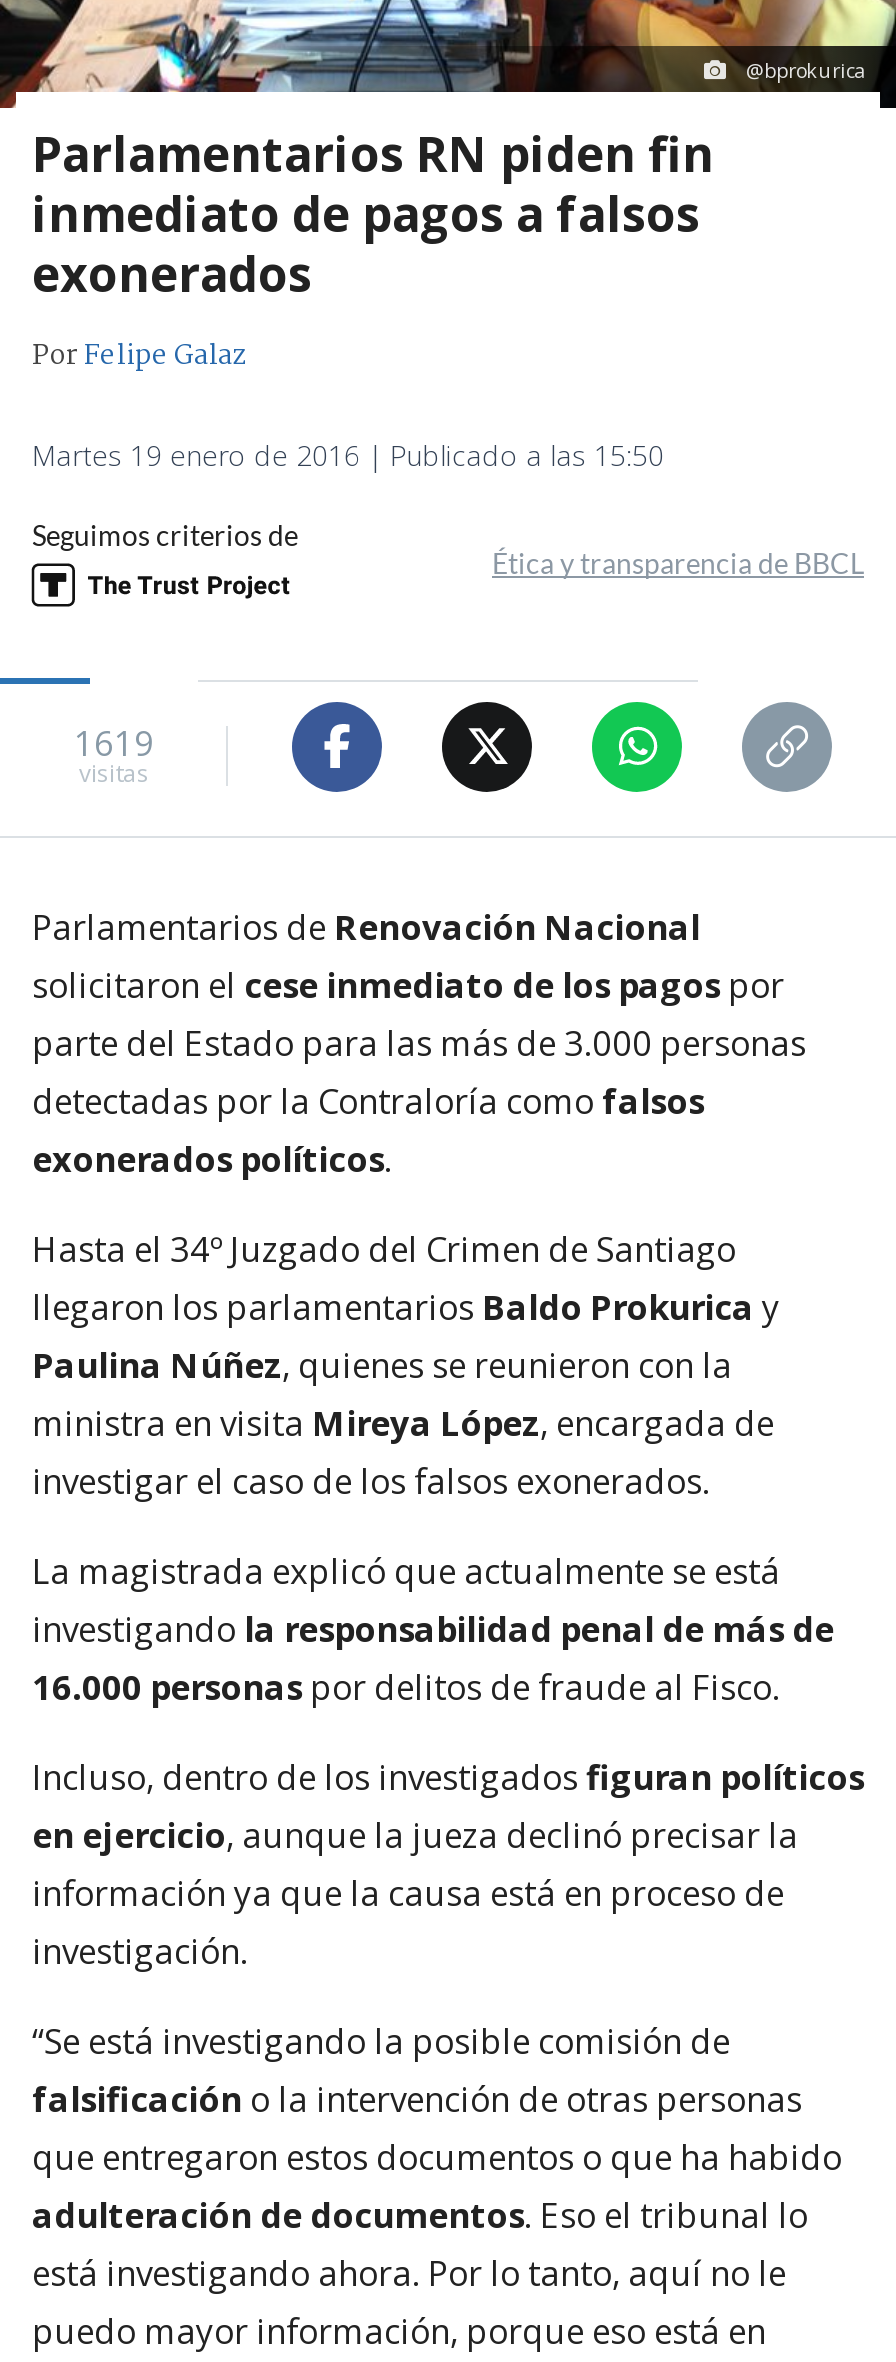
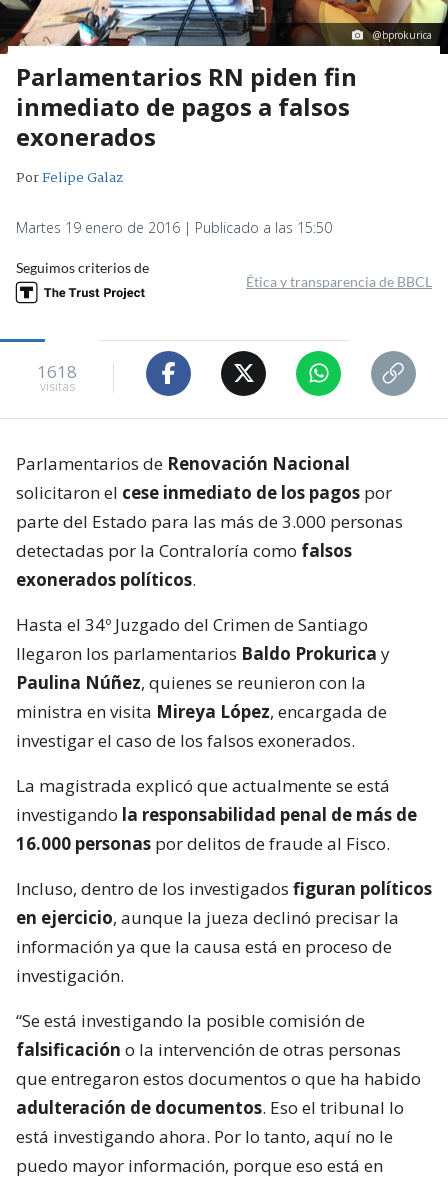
[74,721,154,767] 1619 -> [37,360,77,383] 1618

